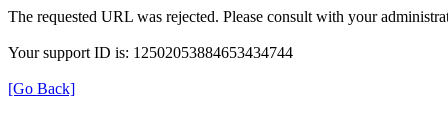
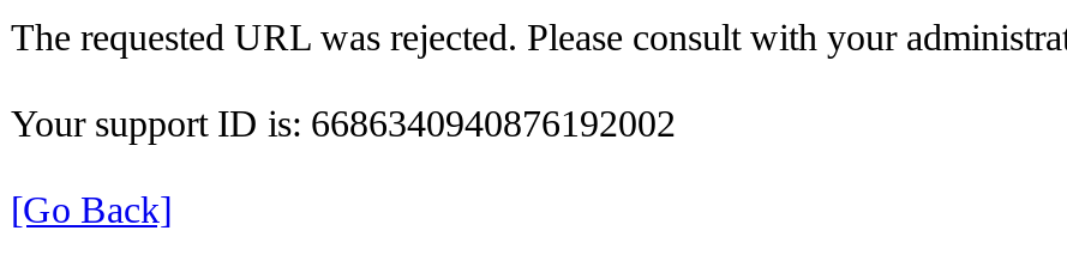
[8,44,293,61] Your support ID is: 12502053884653434744 -> [11,103,676,144] Your support ID is: 6686340940876192002

